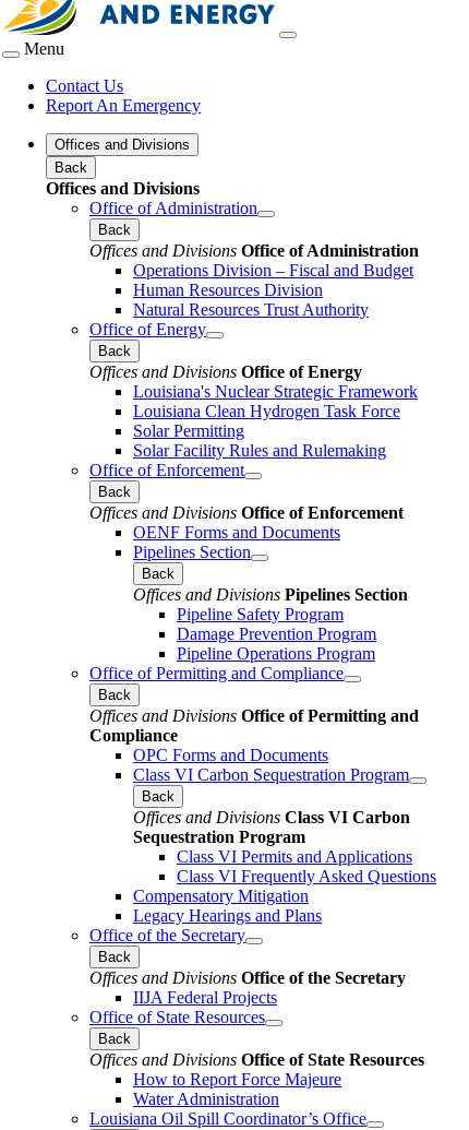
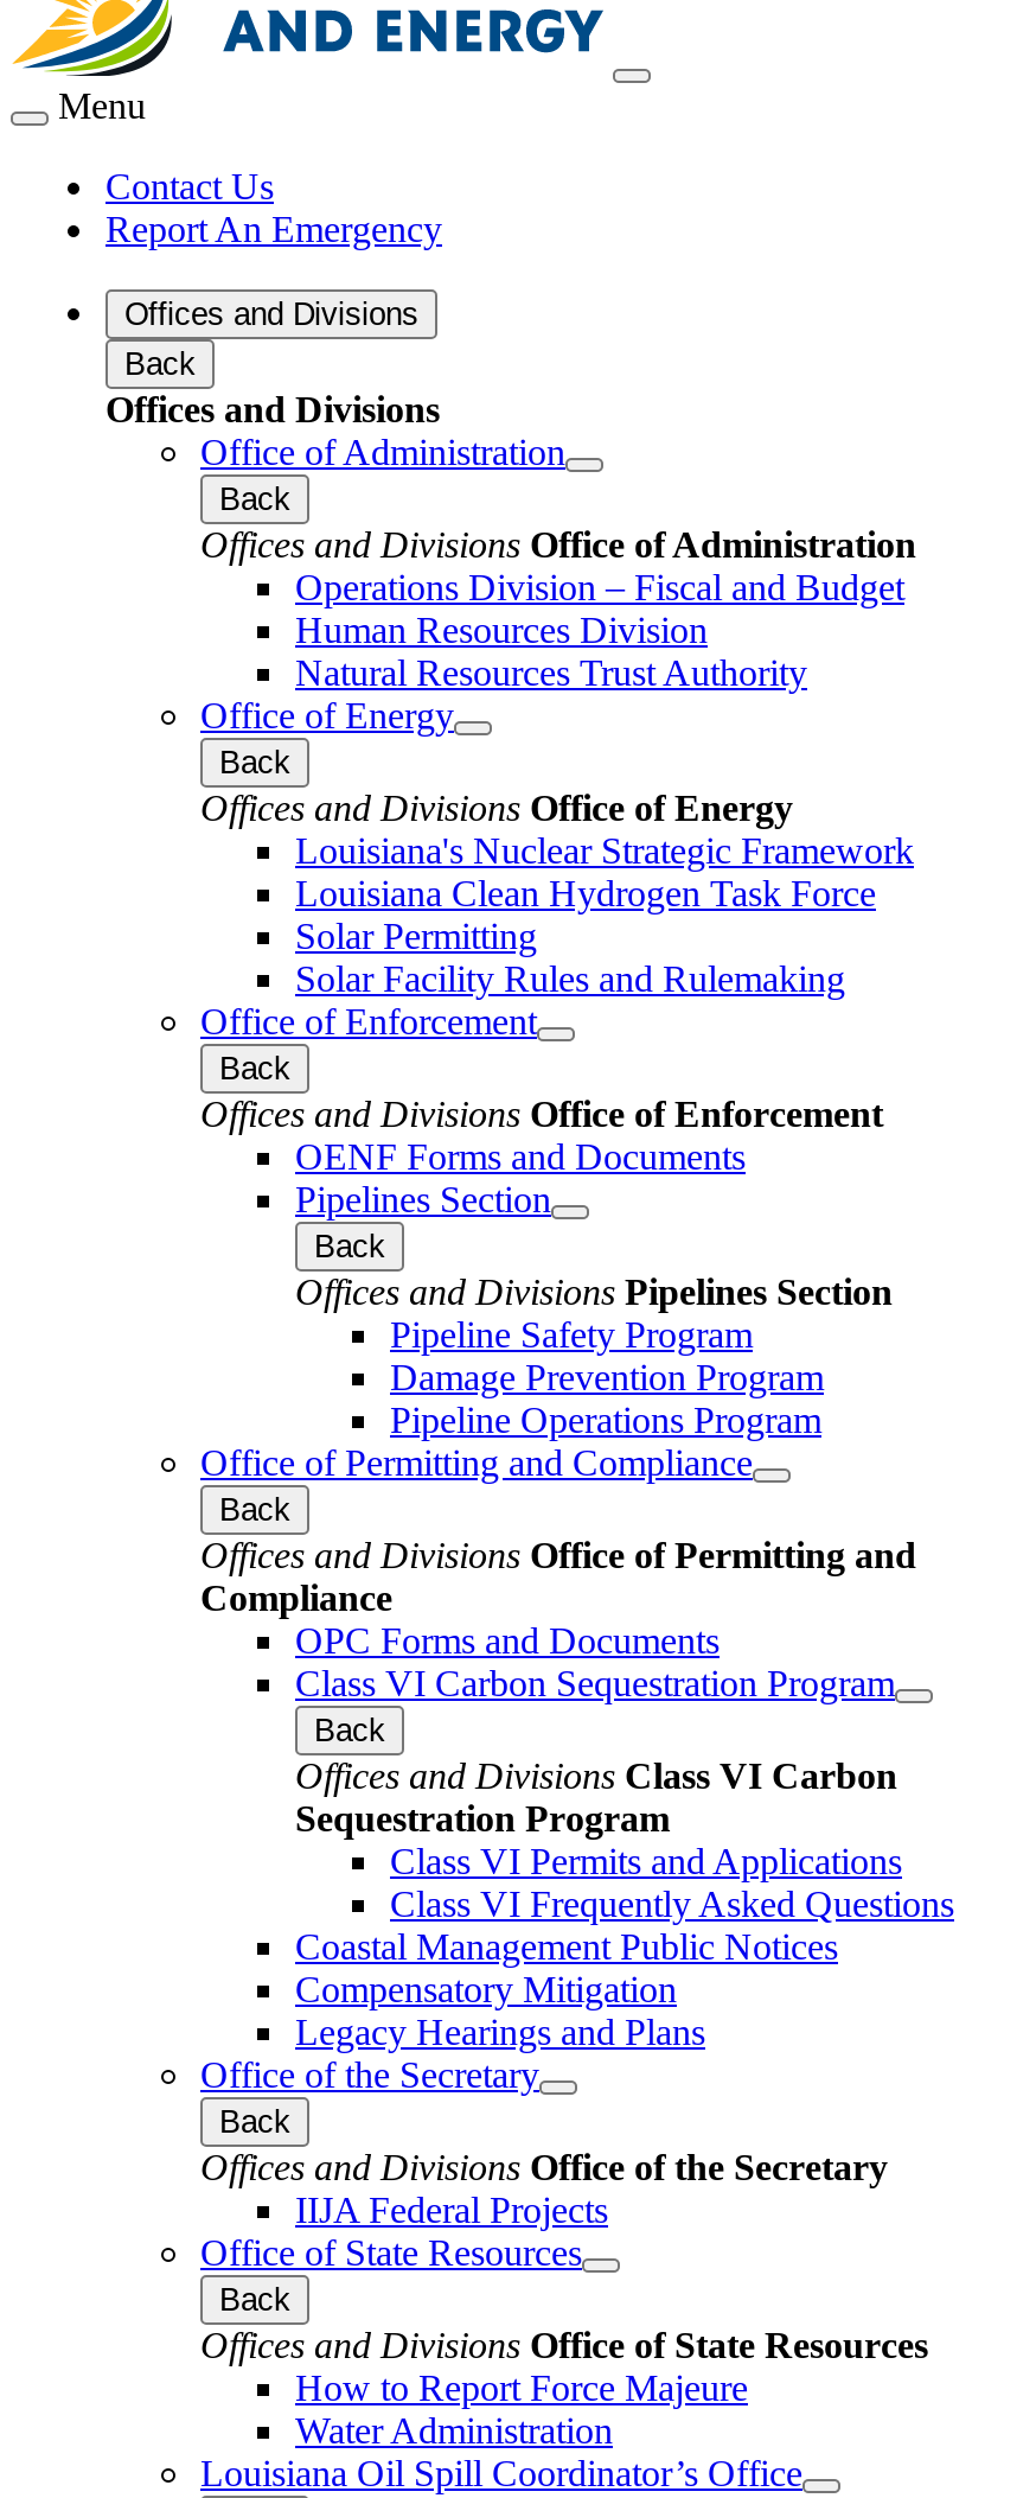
none -> [295,1925,838,1966] Coastal Management Public Notices

